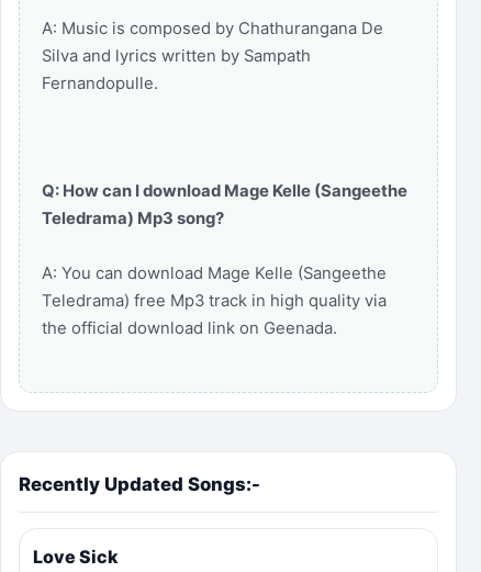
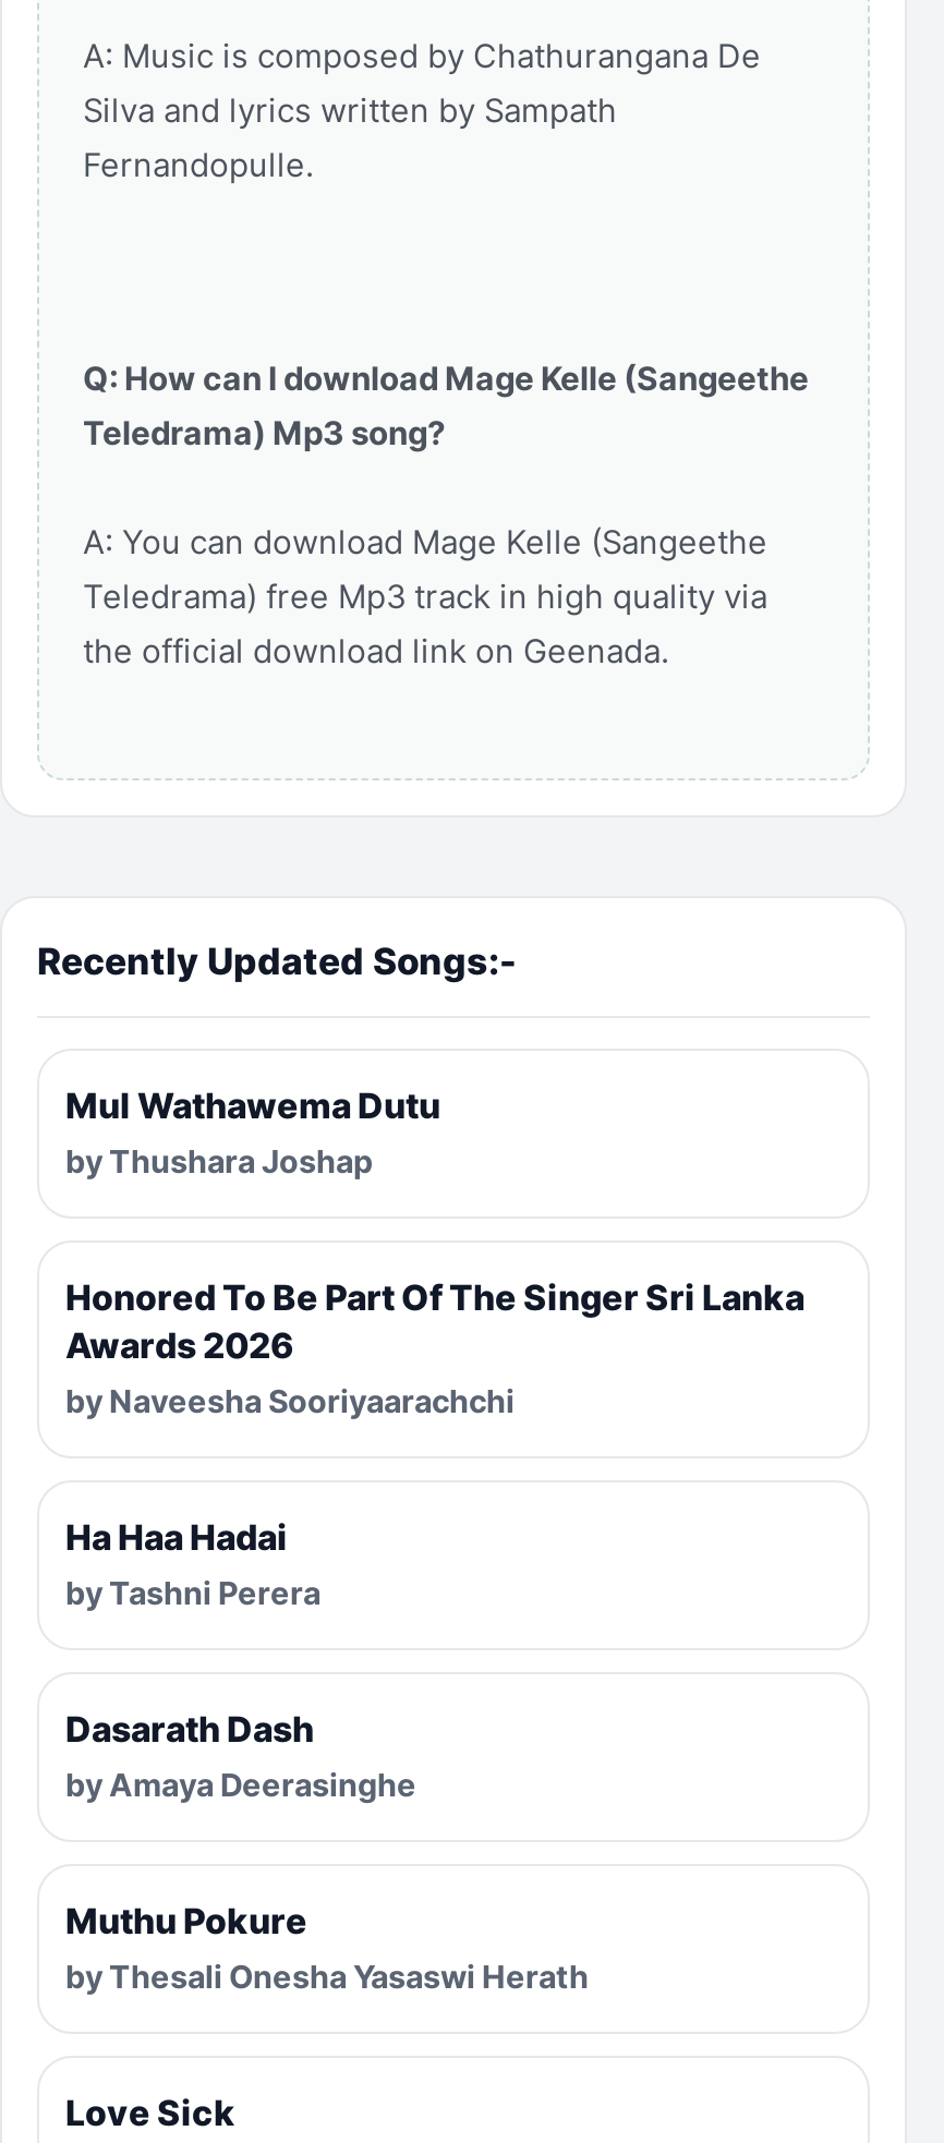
none -> [65,1083,804,1995] Mul Wathawema Dutu | by Thushara Joshap | Honored To Be Part Of The Singer Sri Lanka | Awards 2026 | by Naveesha Sooriyaarachchi | Ha Haa Hadai | by Tashni Perera | Dasarath Dash | by Amaya Deerasinghe | Muthu Pokure | by Thesali Onesha Yasaswi Herath

